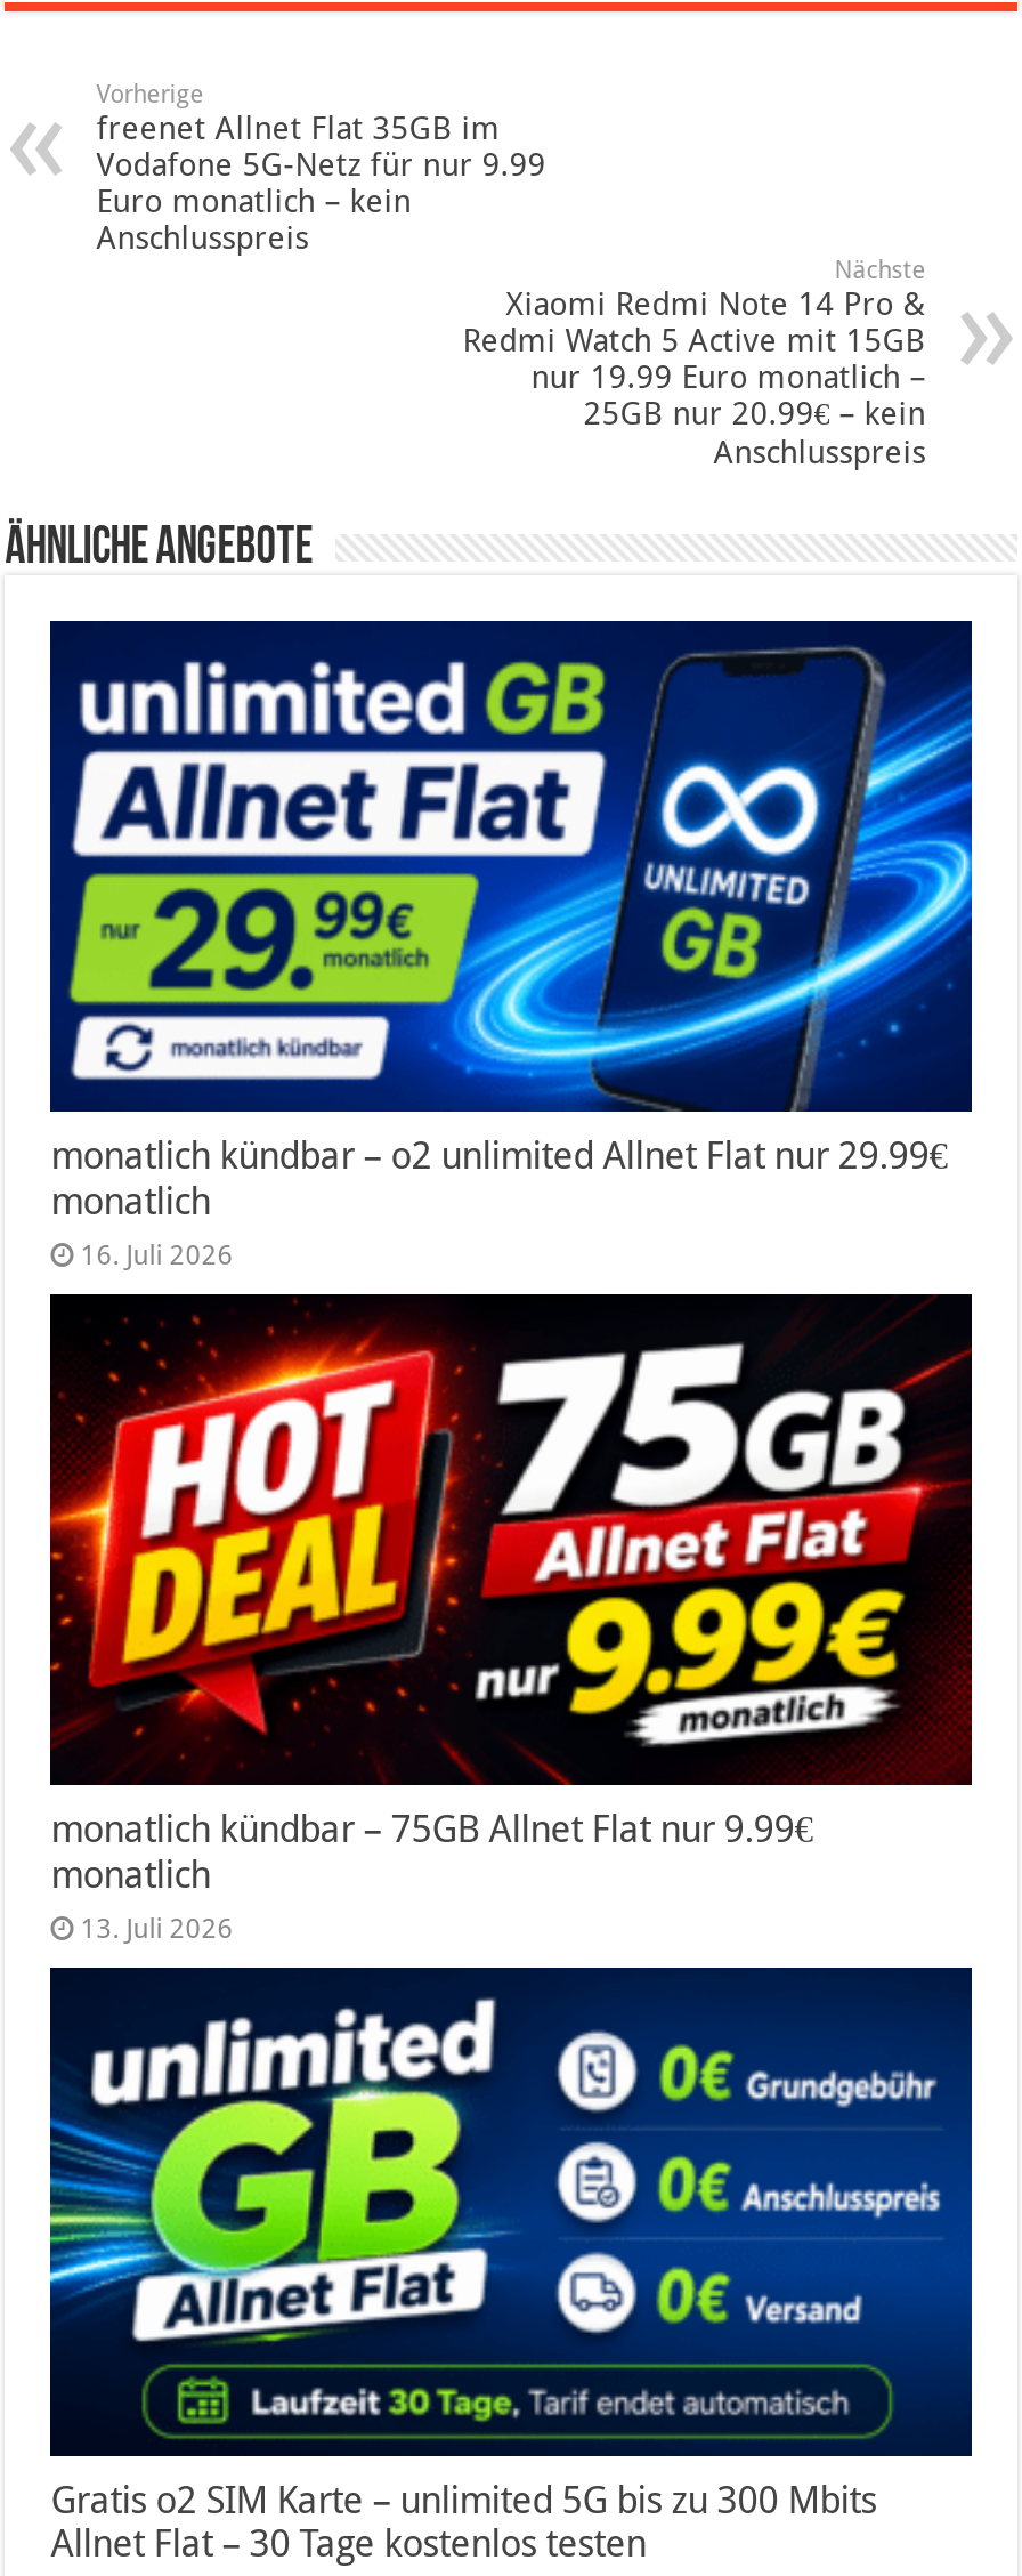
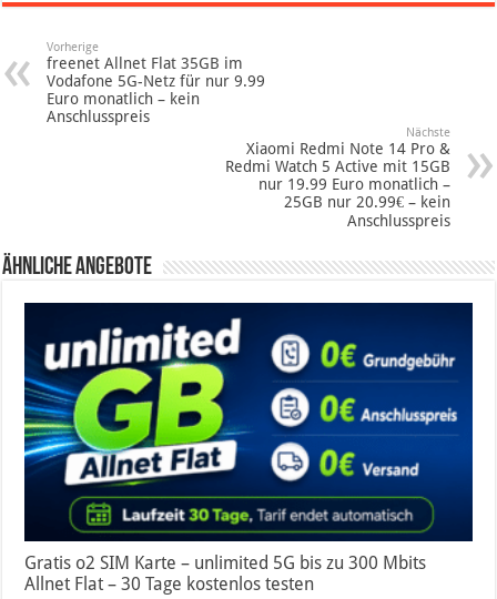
[48,623,974,1271] [image] | monatlich kündbar – o2 unlimited Allnet Flat nur 29.99€ | monatlich | 16. Juli 2026 -> none
[48,1292,974,1944] [image] | monatlich kündbar – 75GB Allnet Flat nur 9.99€ | monatlich | 13. Juli 2026 -> none

